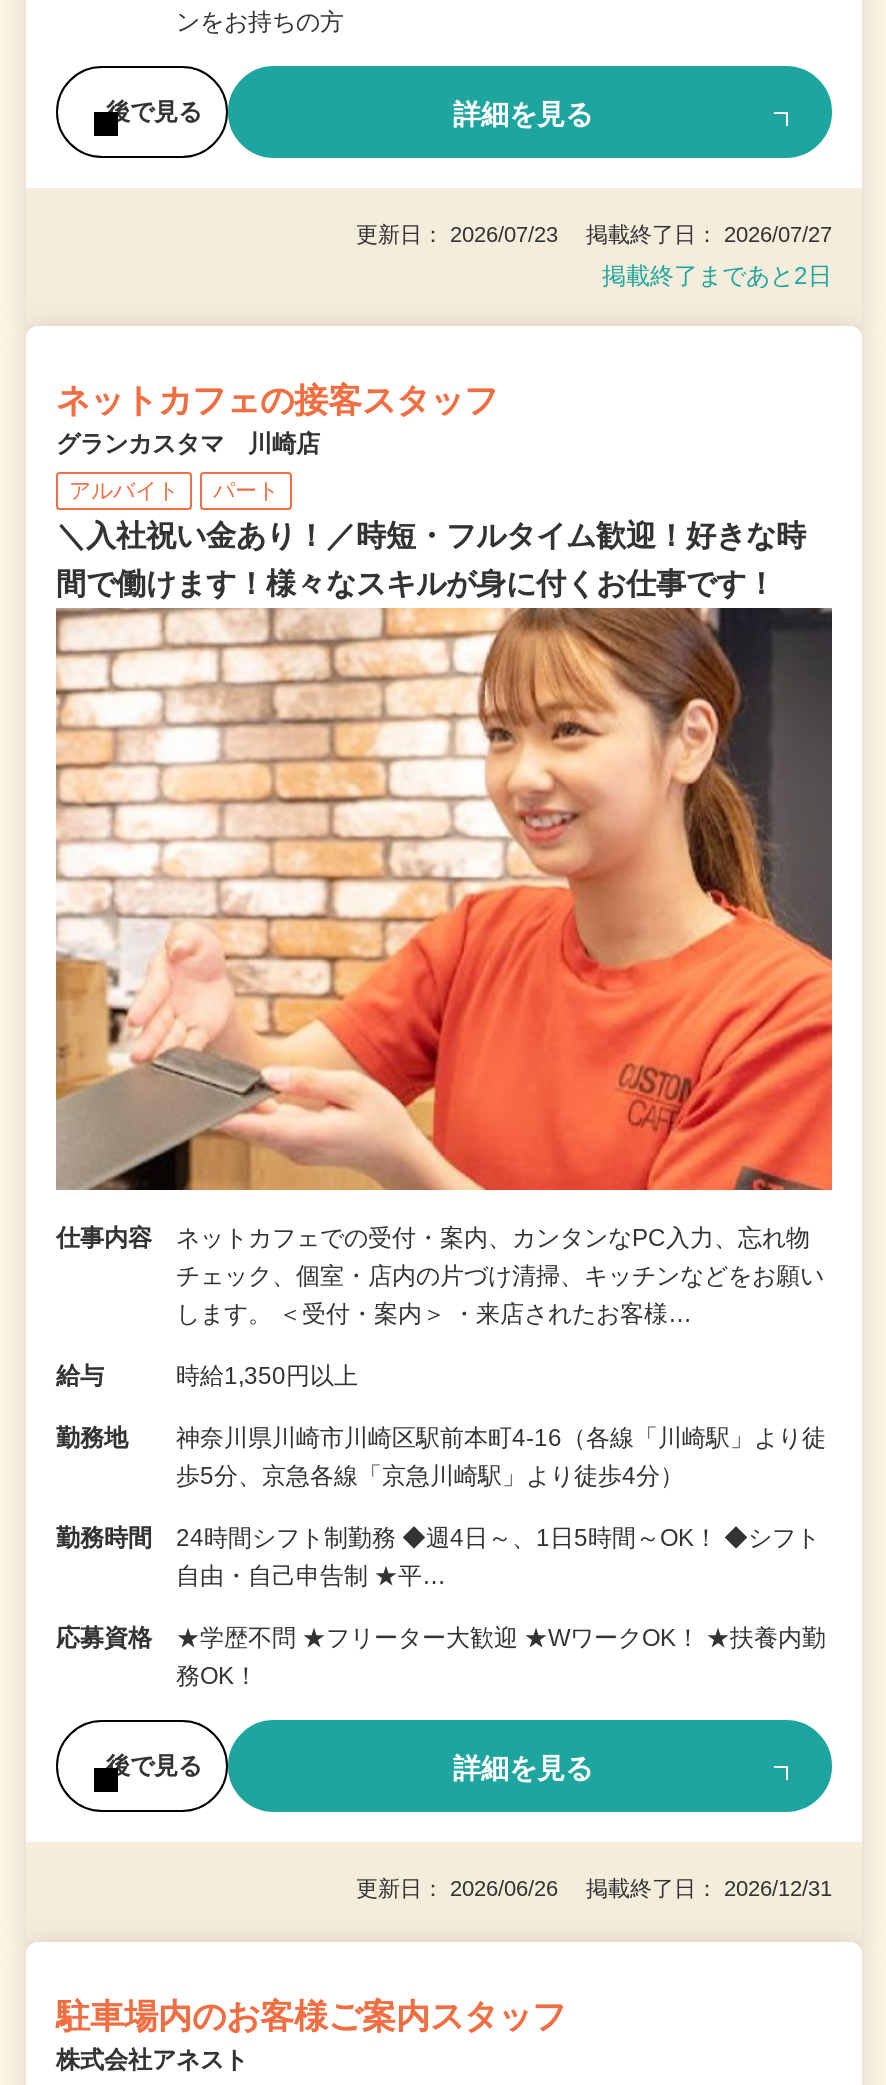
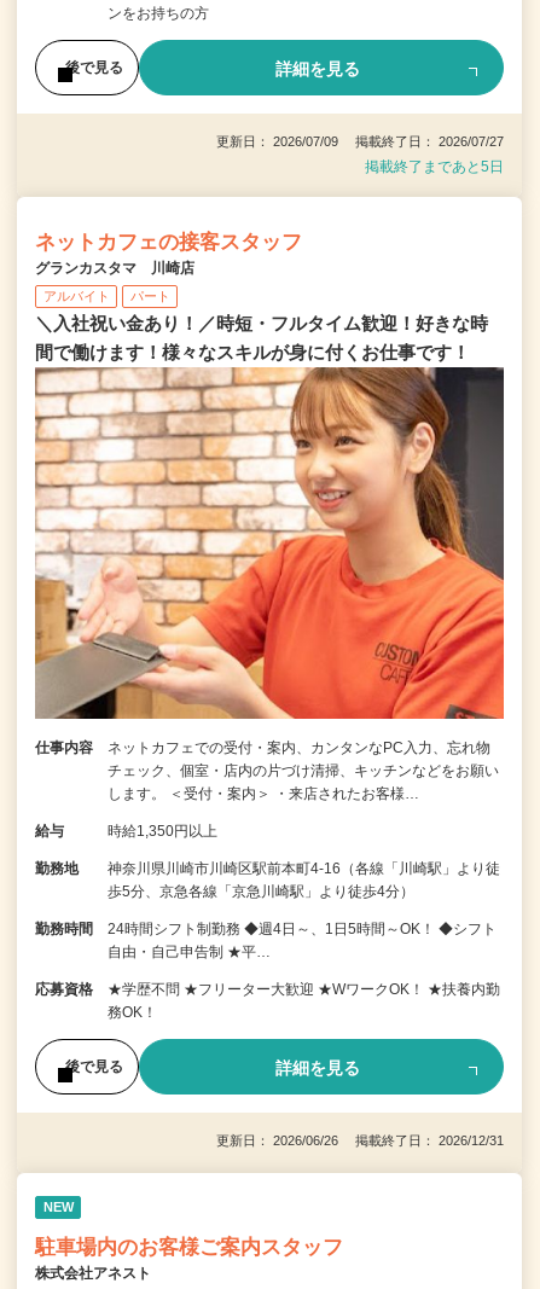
[356,222,832,246] 更新日： 2026/07/23 掲載終了日： 2026/07/27 -> [216,134,504,149] 更新日： 2026/07/09 掲載終了日： 2026/07/27
[602,262,832,290] 掲載終了まであと2日 -> [365,158,504,175] 掲載終了まであと5日
none -> [43,1200,73,1215] NEW

